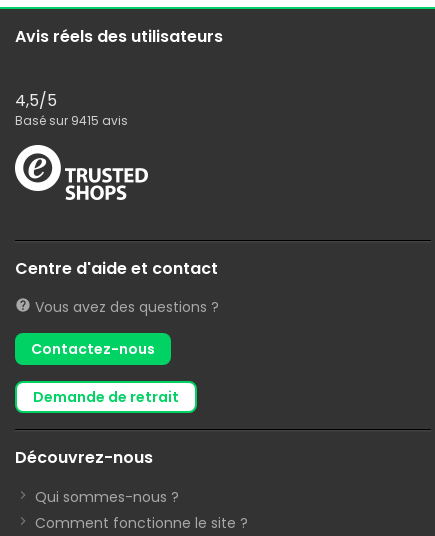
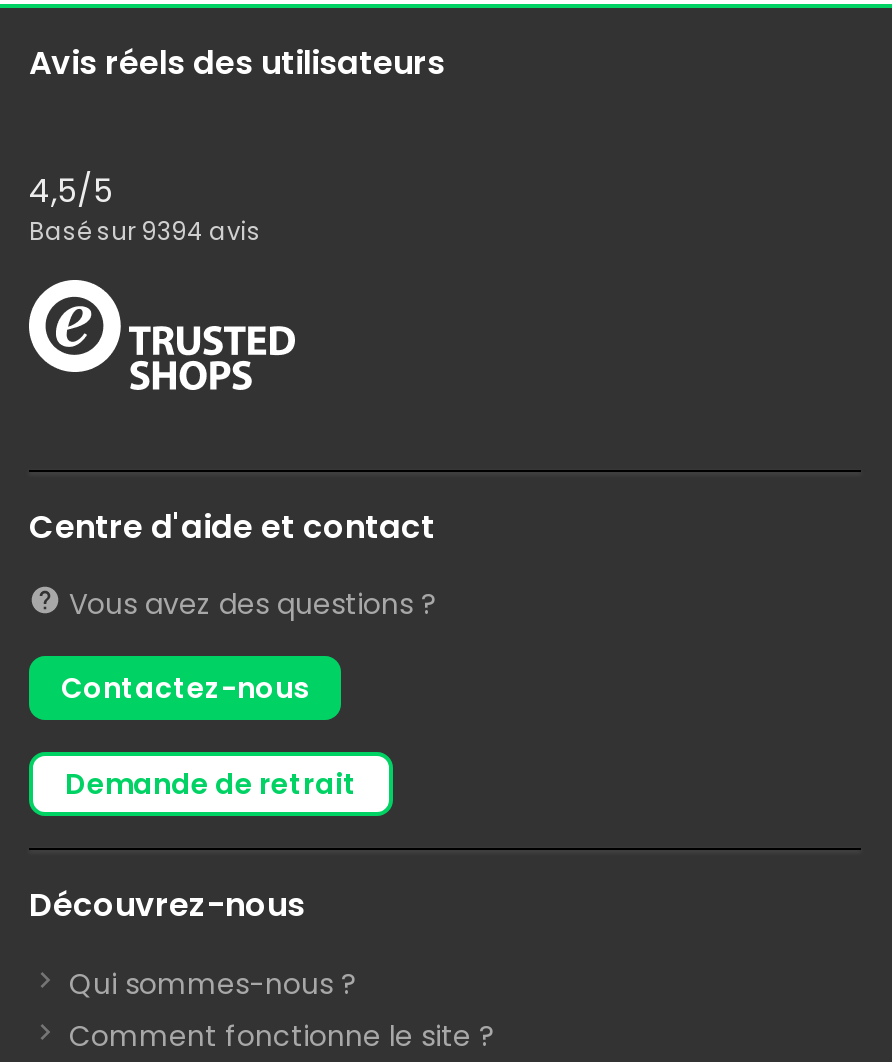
[15,111,128,128] Basé sur 9415 avis -> [29,213,261,247] Basé sur 9394 avis

